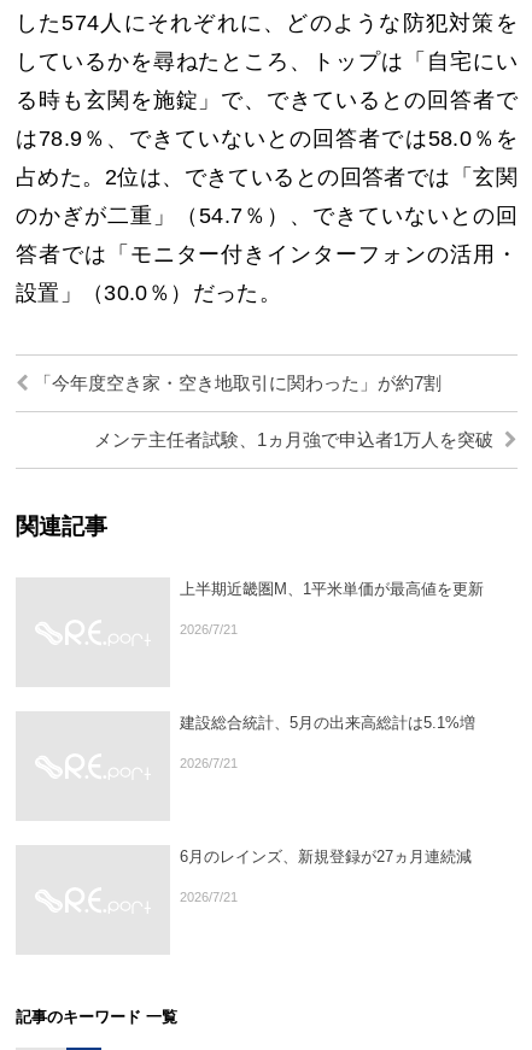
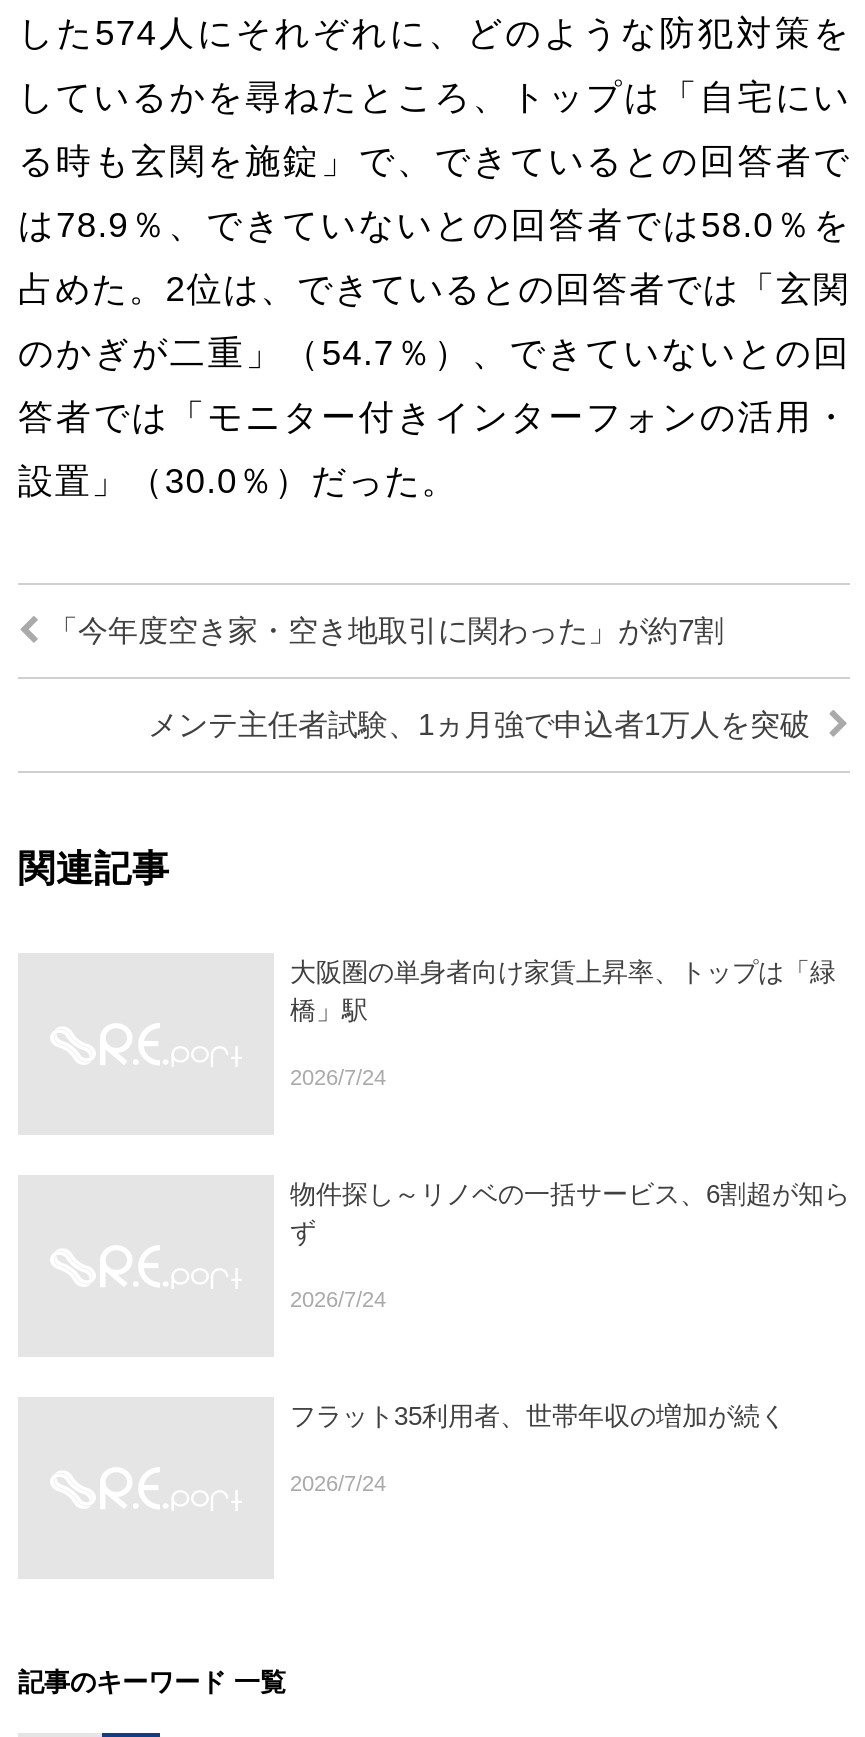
[180,580,484,598] 上半期近畿圏M、1平米単価が最高値を更新 -> [290,957,836,1025] 大阪圏の単身者向け家賃上昇率、トップは「緑 | 橋」駅
[180,622,238,637] 2026/7/21 -> [290,1065,386,1089] 2026/7/24
[180,714,475,732] 建設総合統計、5月の出来高総計は5.1%増 -> [290,1179,850,1247] 物件探し～リノベの一括サービス、6割超が知ら | ず
[180,756,238,771] 2026/7/21 -> [290,1287,386,1311] 2026/7/24
[180,848,472,866] 6月のレインズ、新規登録が27ヵ月連続減 -> [290,1401,786,1431] フラット35利用者、世帯年収の増加が続く
[180,890,238,904] 2026/7/21 -> [290,1471,386,1495] 2026/7/24

